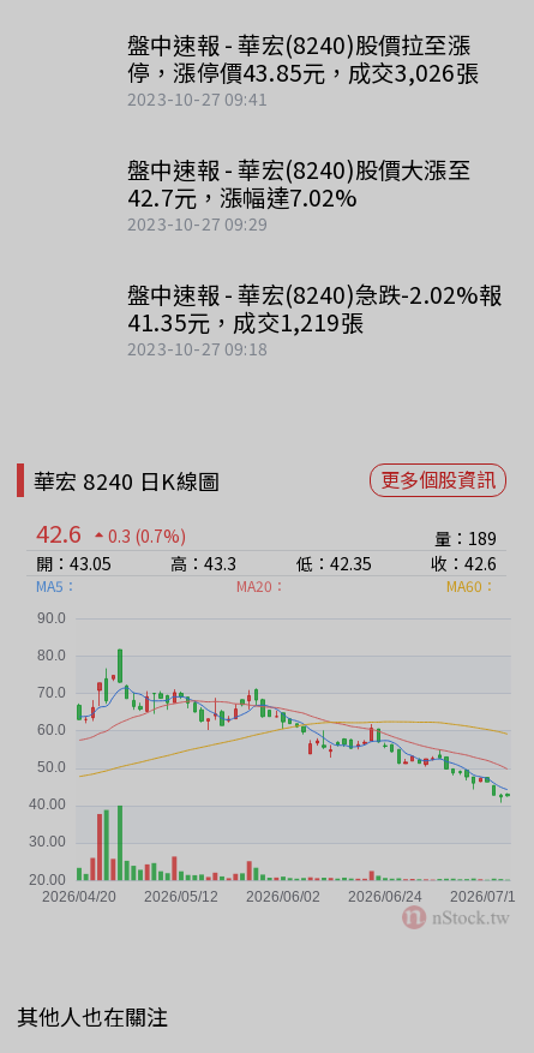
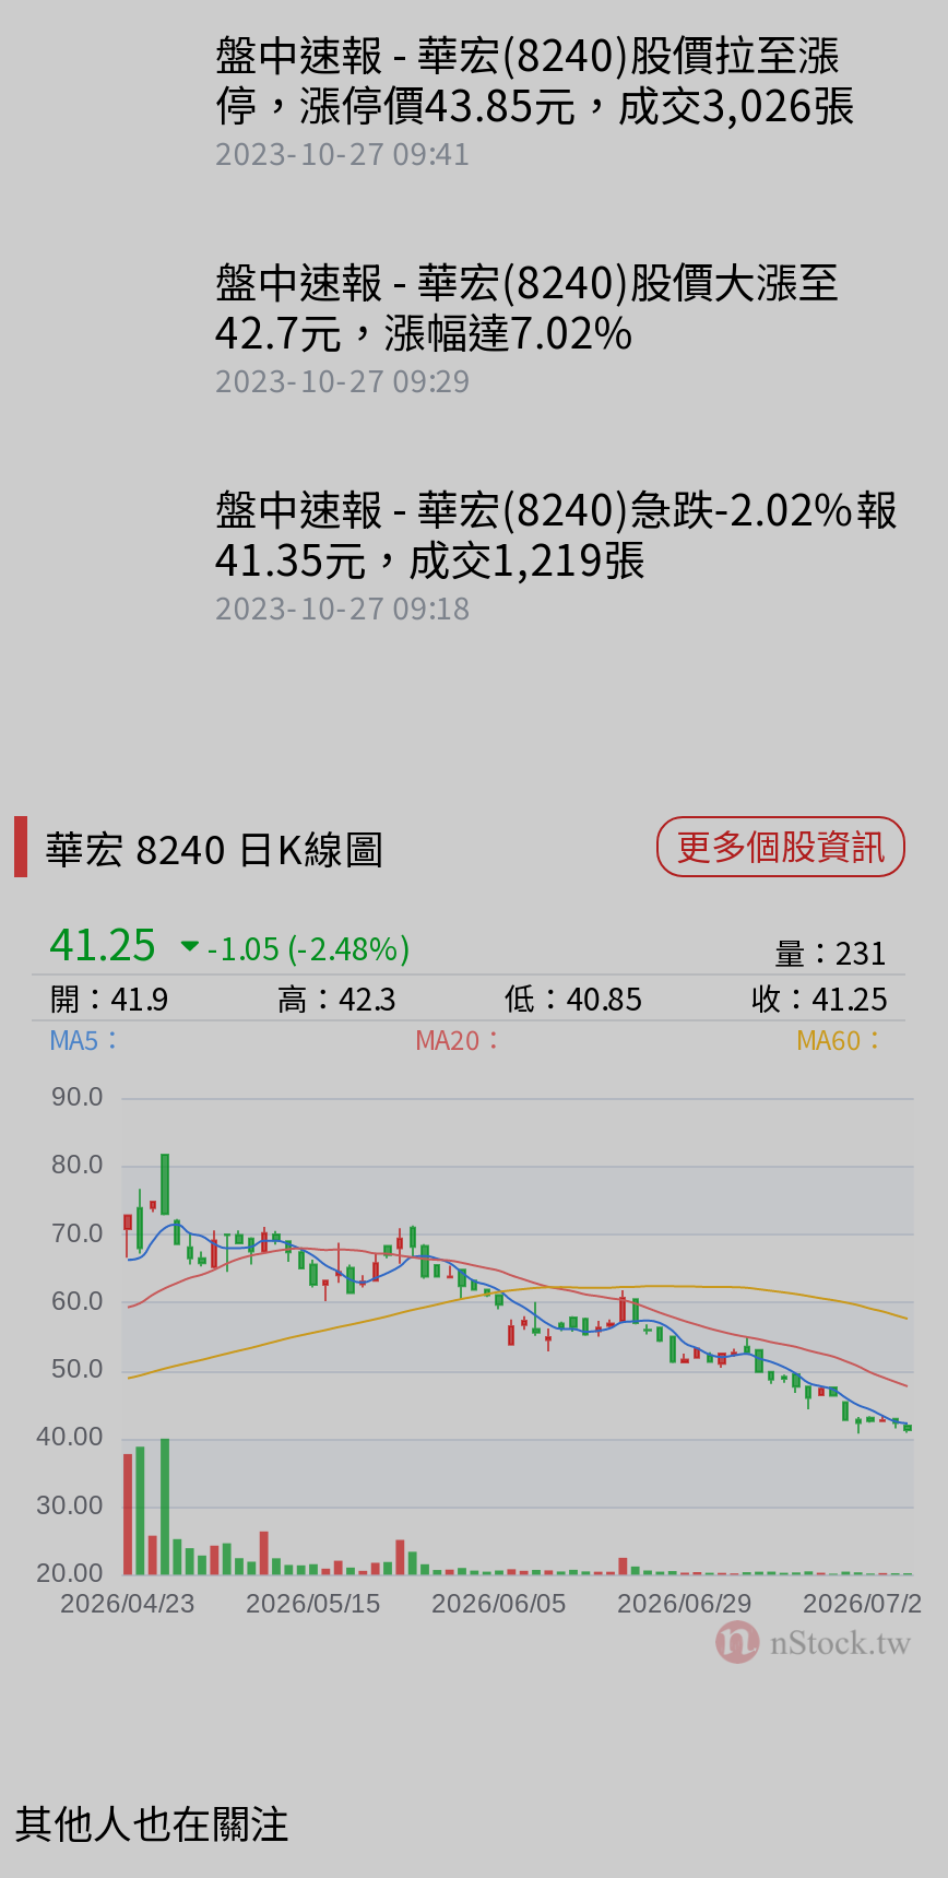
[36,515,82,550] 42.6 -> [49,910,156,974] 41.25
[108,524,186,548] 0.3 (0.7%) -> [208,926,411,969] -1.05 (-2.48%)
[434,526,497,550] 量：189 -> [774,930,888,974] 量：231
[36,551,112,575] 開：43.05 -> [49,976,169,1020] 開：41.9
[171,551,237,575] 高：43.3 -> [277,976,397,1020] 高：42.3
[296,551,372,575] 低：42.35 -> [505,976,642,1020] 低：40.85
[431,551,497,575] 收：42.6 -> [750,976,888,1020] 收：41.25
[76,647,511,881] [image] -> [121,1150,914,1576] [image]

